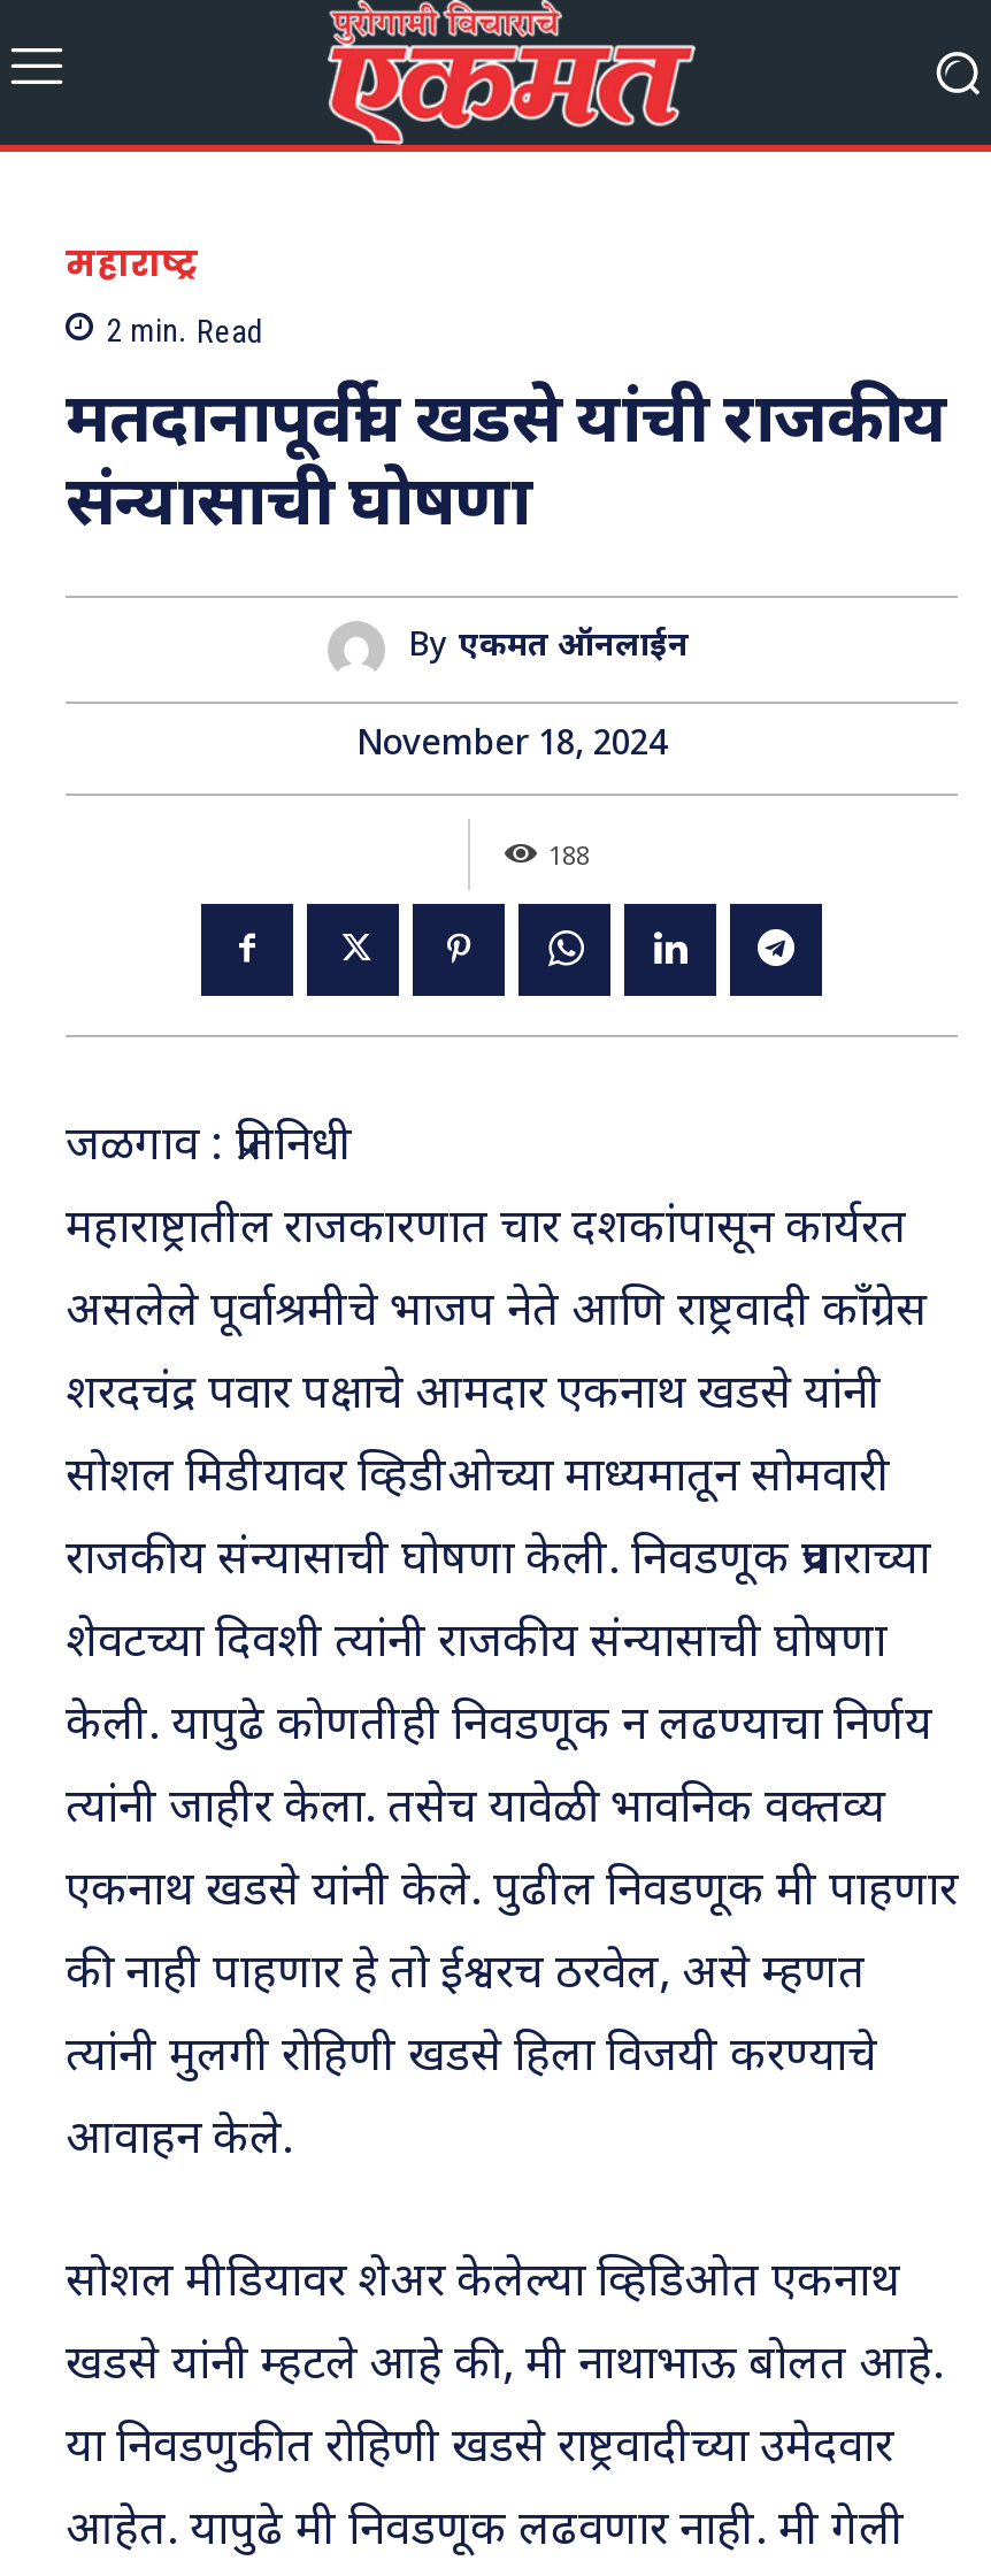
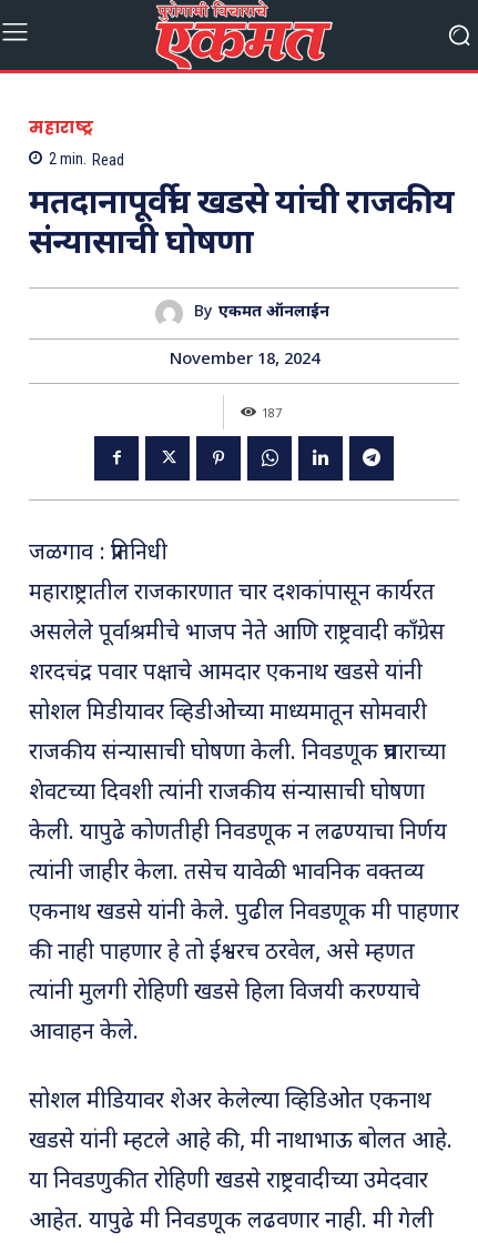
[548,836,590,871] 188 -> [262,404,282,420] 187

